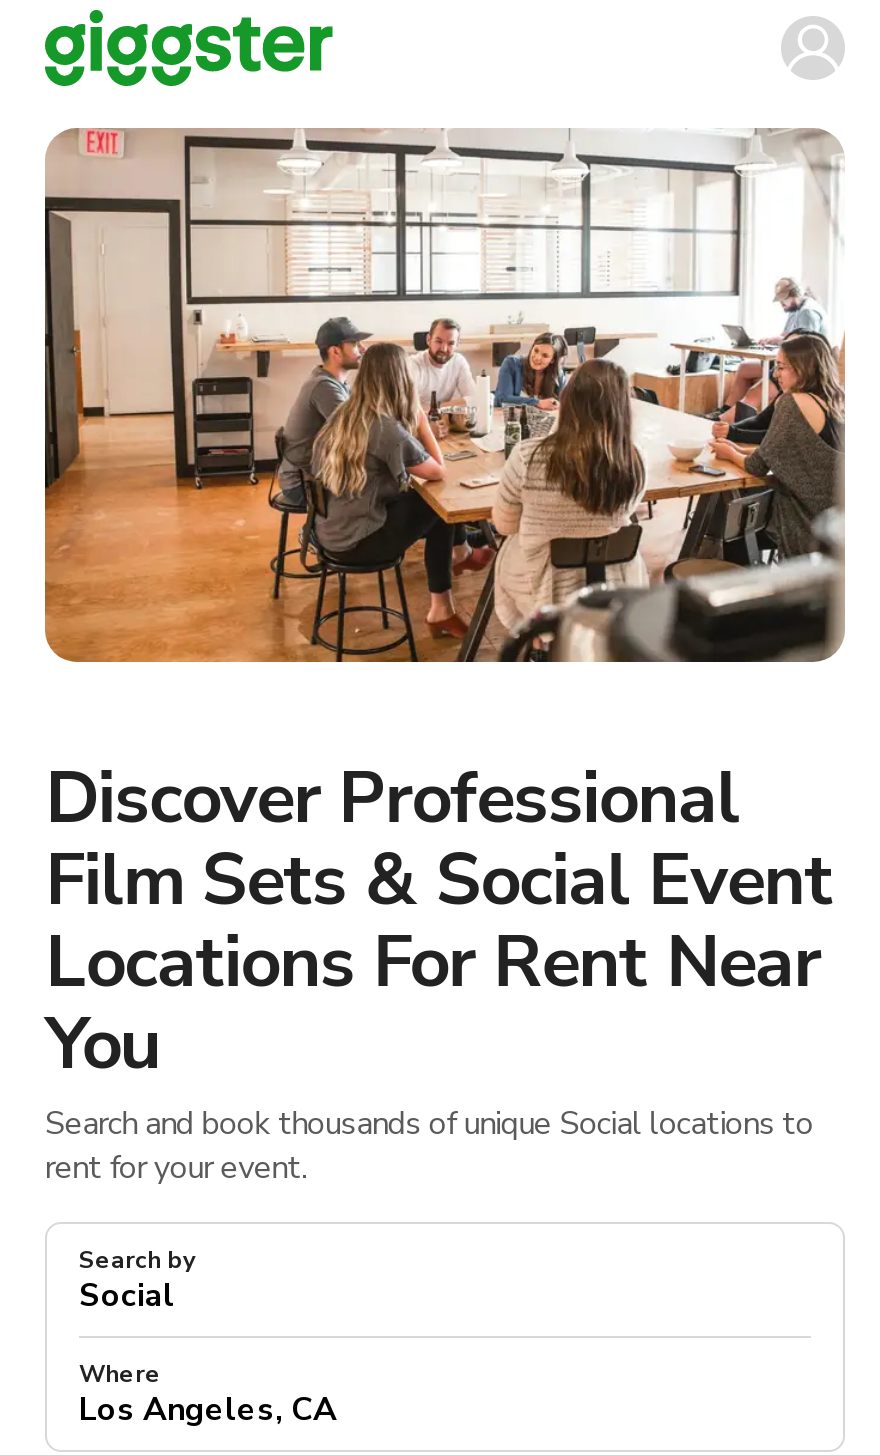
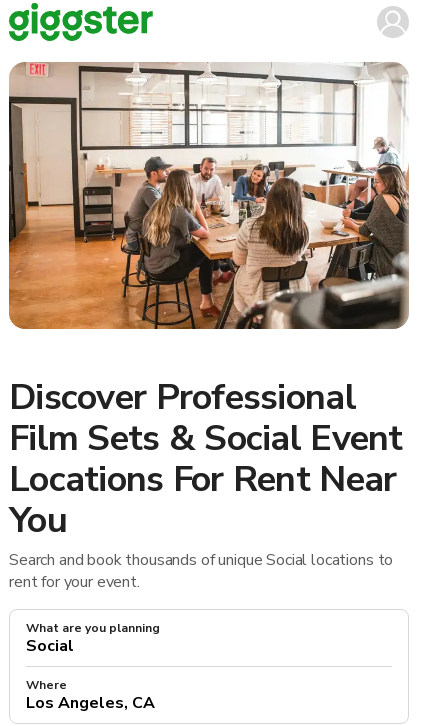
[79,1243,195,1275] Search by -> [26,620,160,636] What are you planning

